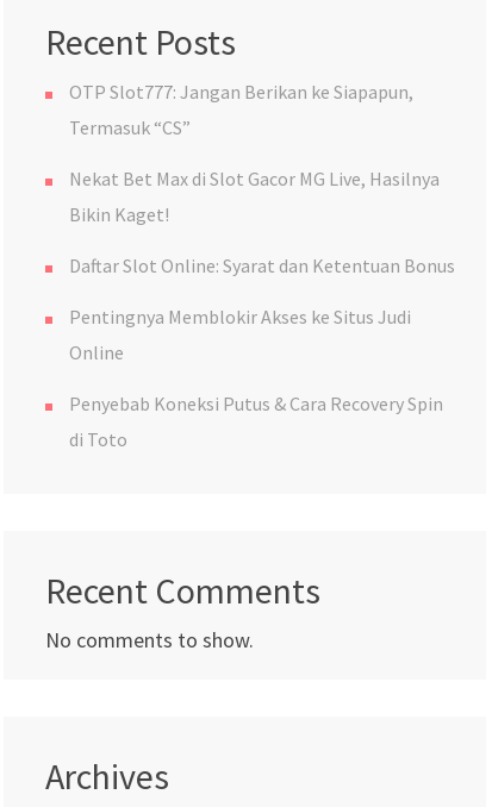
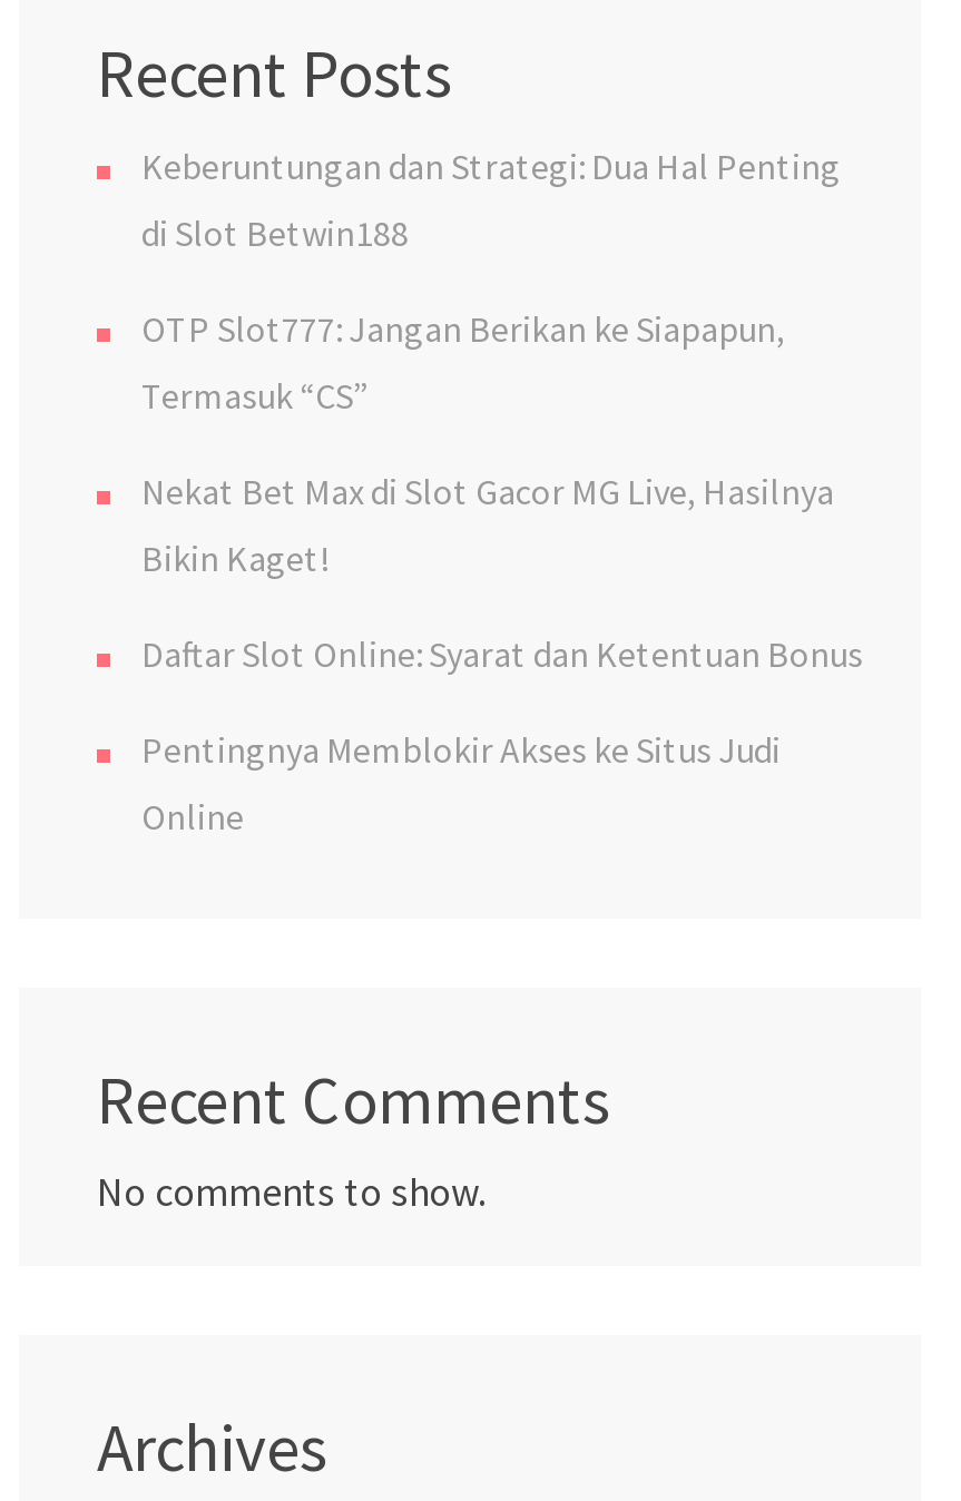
none -> [141,144,841,255] Keberuntungan dan Strategi: Dua Hal Penting | di Slot Betwin188
moved [69,80,455,364] -> [141,307,863,839]: OTP Slot777: Jangan Berikan ke Siapapun, | Termasuk “CS” | Nekat Bet Max di Slot Gacor MG Live, Hasilnya | Bikin Kaget! | Daftar Slot Online: Syarat dan Ketentuan Bonus | Pentingnya Memblokir Akses ke Situs Judi | Online
[69,392,443,451] Penyebab Koneksi Putus & Cara Recovery Spin | di Toto -> none

